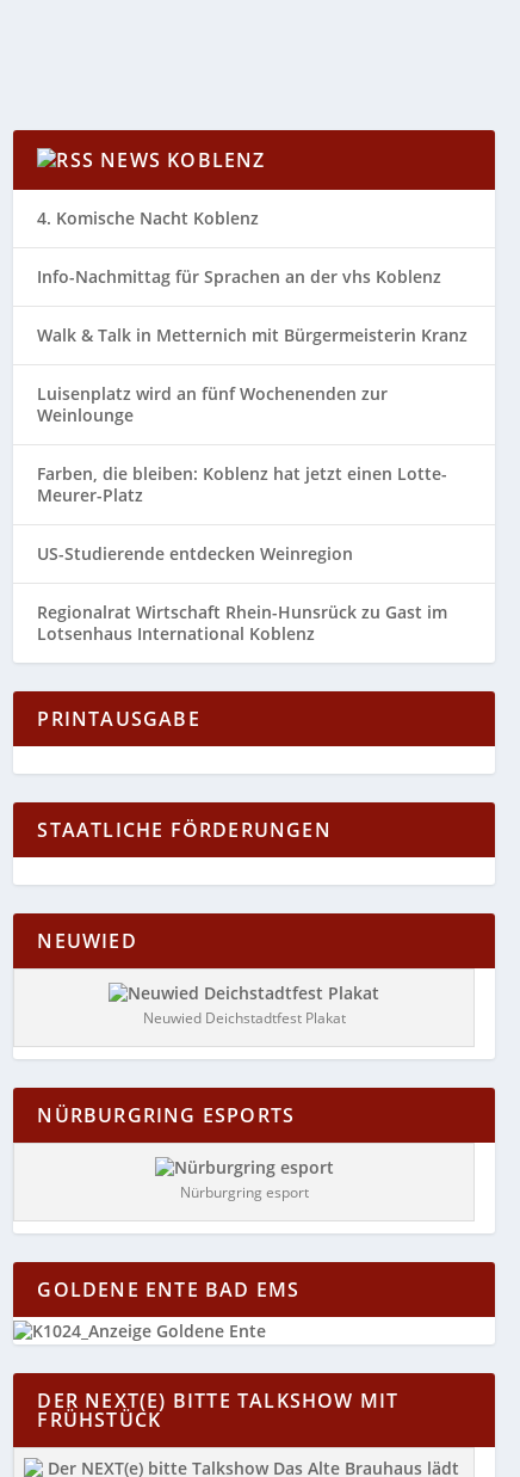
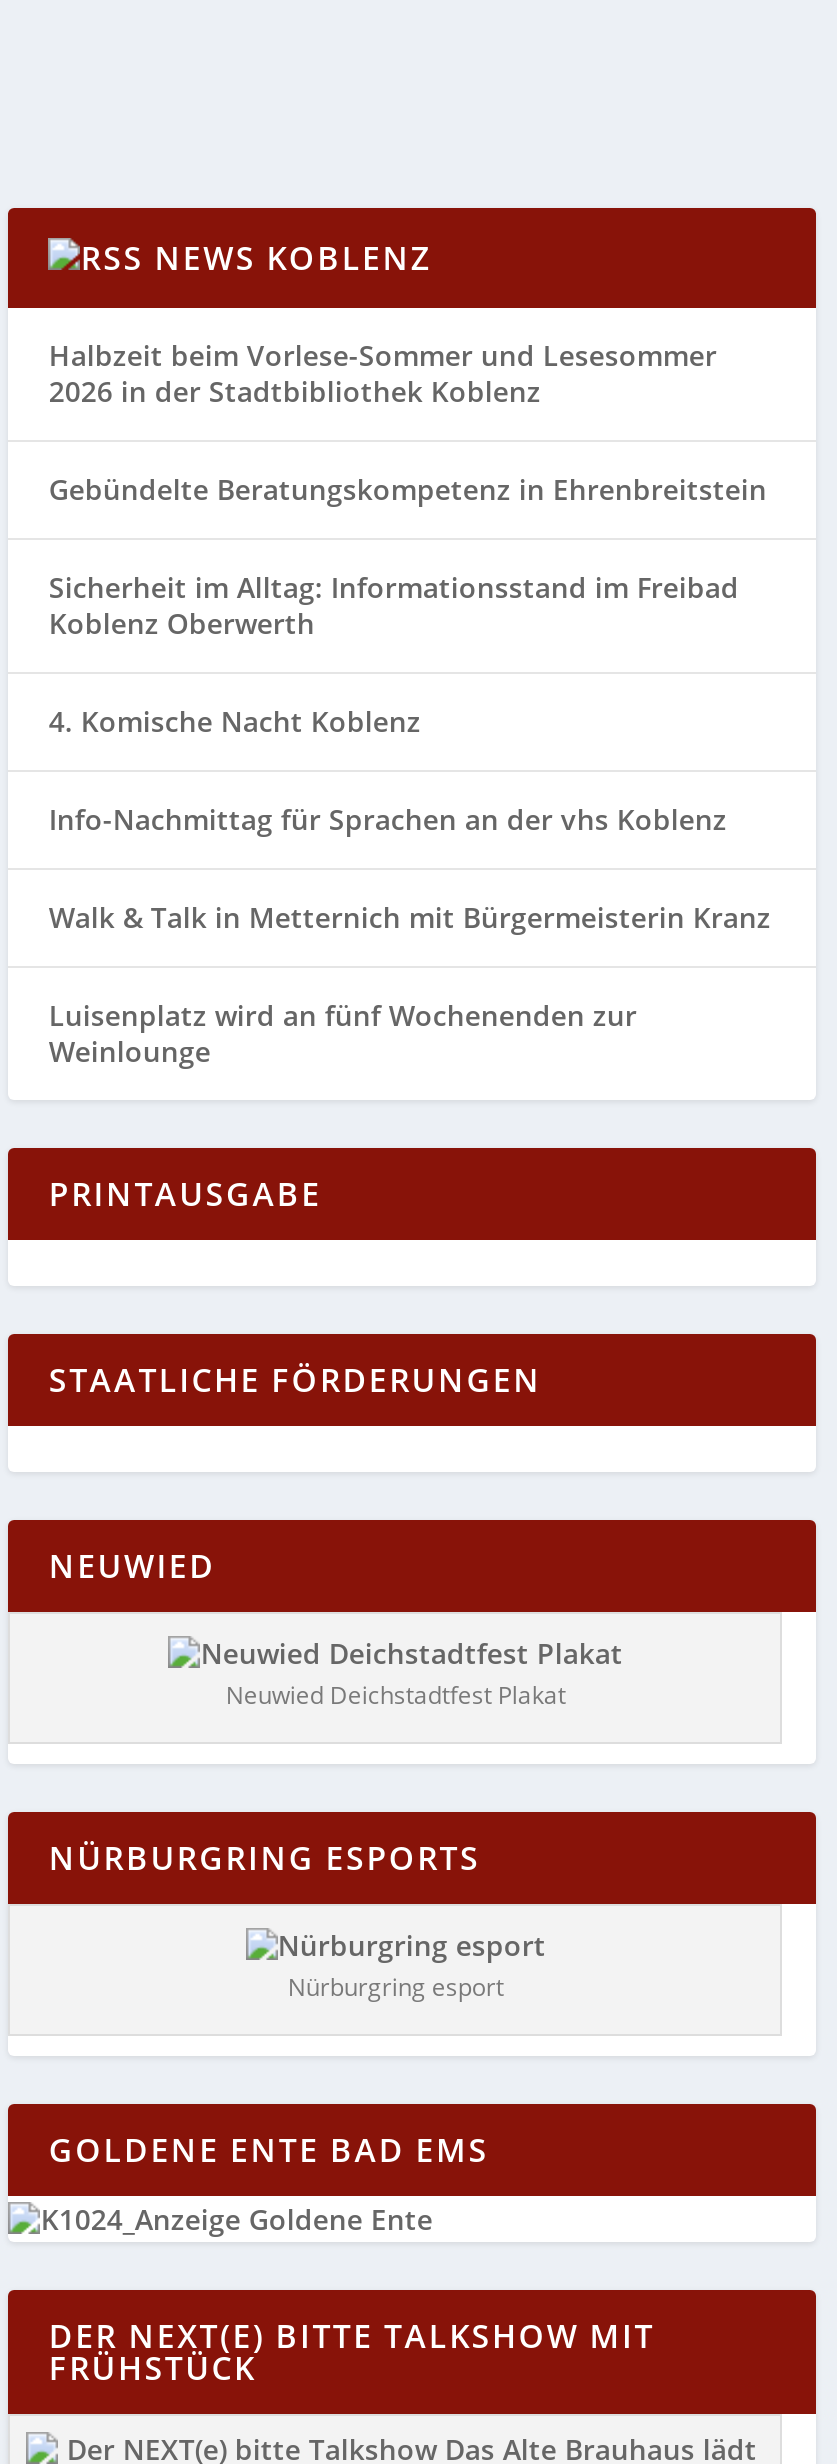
none -> [49,336,767,642] Halbzeit beim Vorlese-Sommer und Lesesommer | 2026 in der Stadtbibliothek Koblenz | Gebündelte Beratungskompetenz in Ehrenbreitstein | Sicherheit im Alltag: Informationsstand im Freibad | Koblenz Oberwerth
moved [37,207,468,426] -> [49,702,771,1070]: 4. Komische Nacht Koblenz | Info-Nachmittag für Sprachen an der vhs Koblenz | Walk & Talk in Metternich mit Bürgermeisterin Kranz | Luisenplatz wird an fünf Wochenenden zur | Weinlounge
[37,462,448,645] Farben, die bleiben: Koblenz hat jetzt einen Lotte- | Meurer-Platz | US-Studierende entdecken Weinregion | Regionalrat Wirtschaft Rhein-Hunsrück zu Gast im | Lotsenhaus International Koblenz -> none

